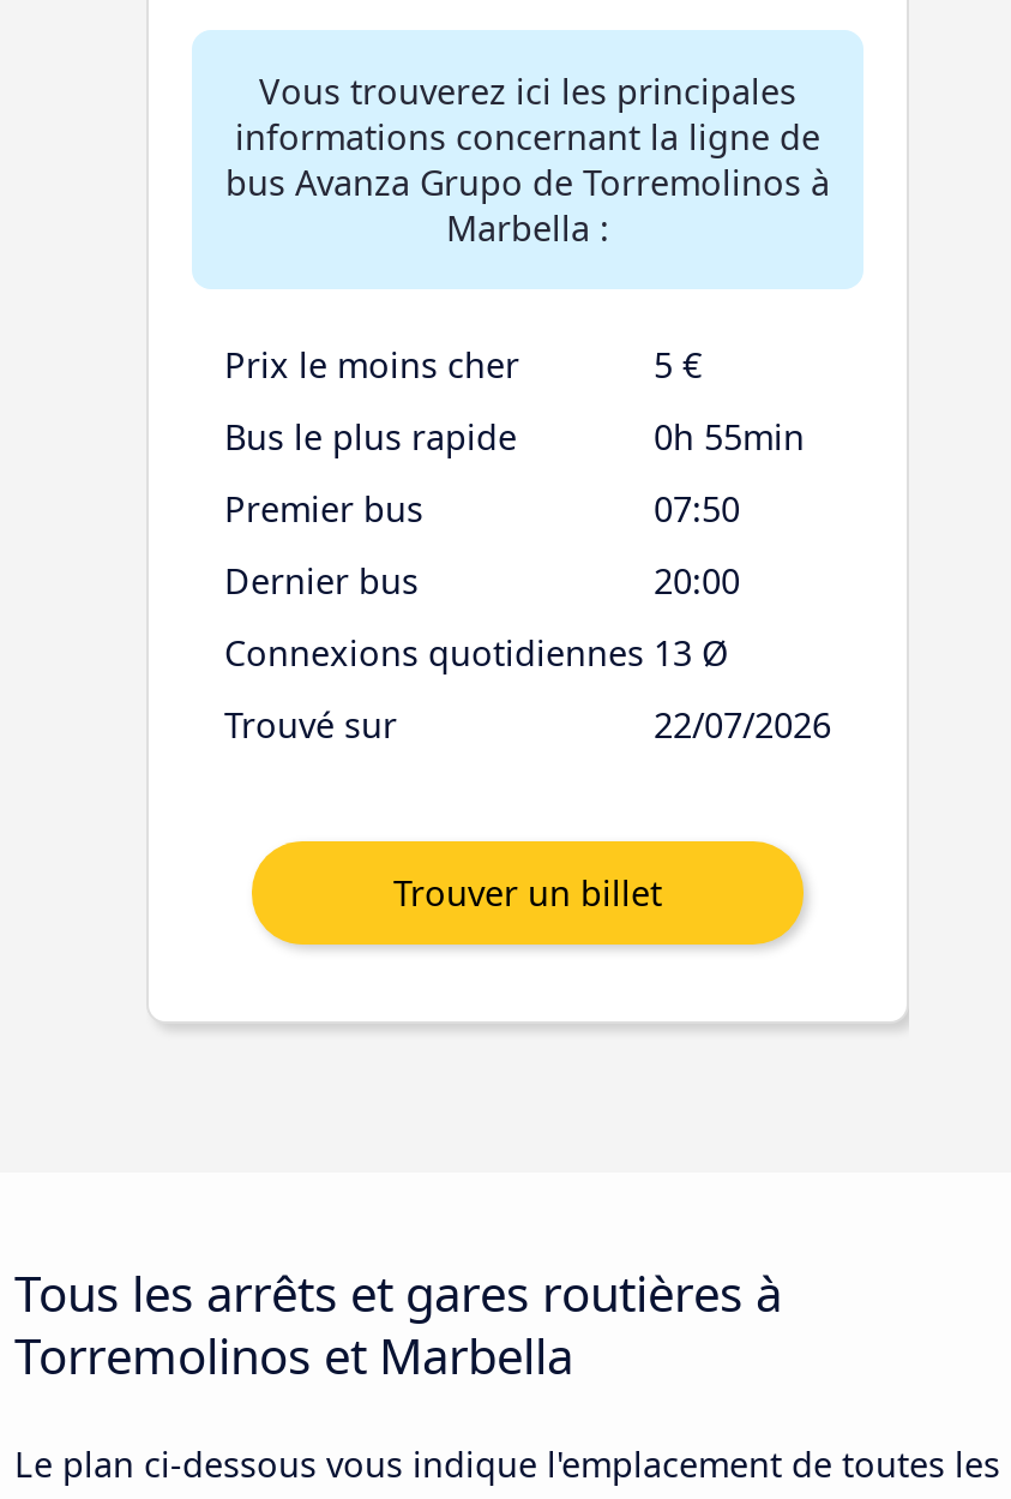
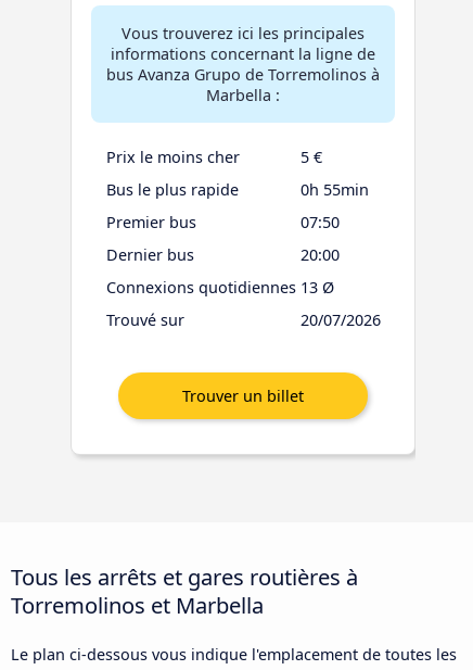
[654,702,831,747] 22/07/2026 -> [300,309,380,330] 20/07/2026

